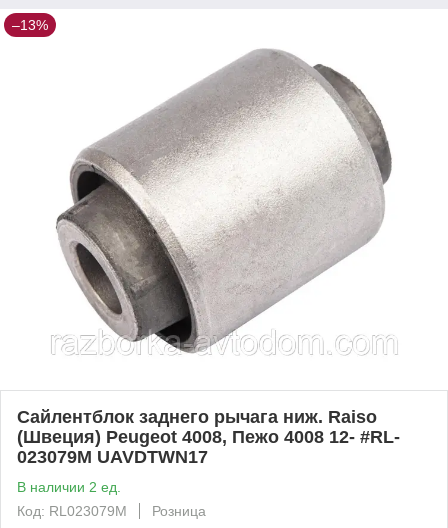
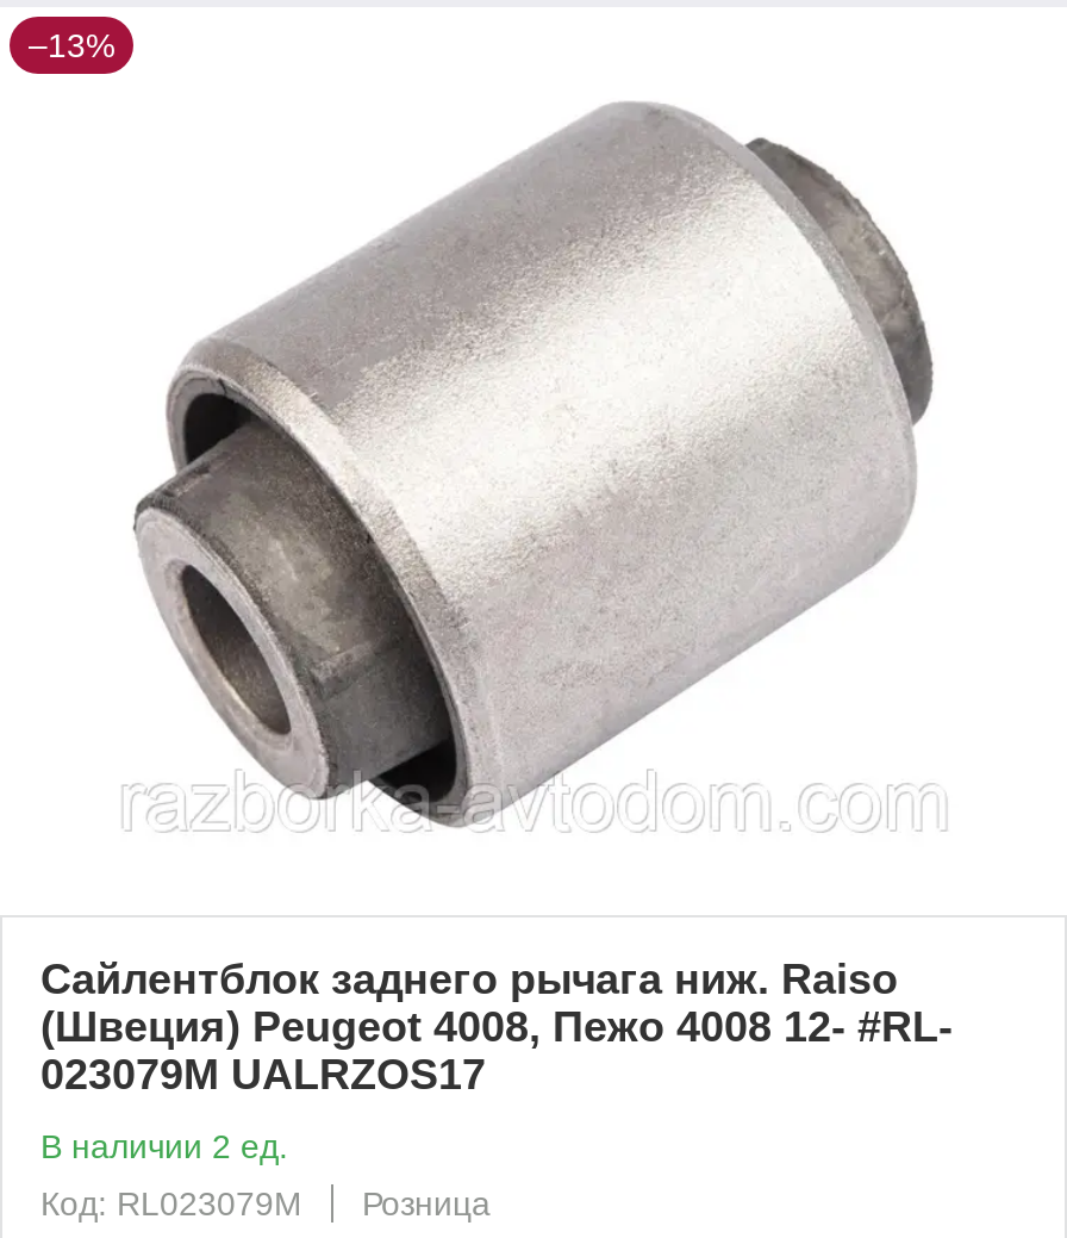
[17,447,208,467] 023079M UAVDTWN17 -> [40,1050,486,1098] 023079M UALRZOS17

